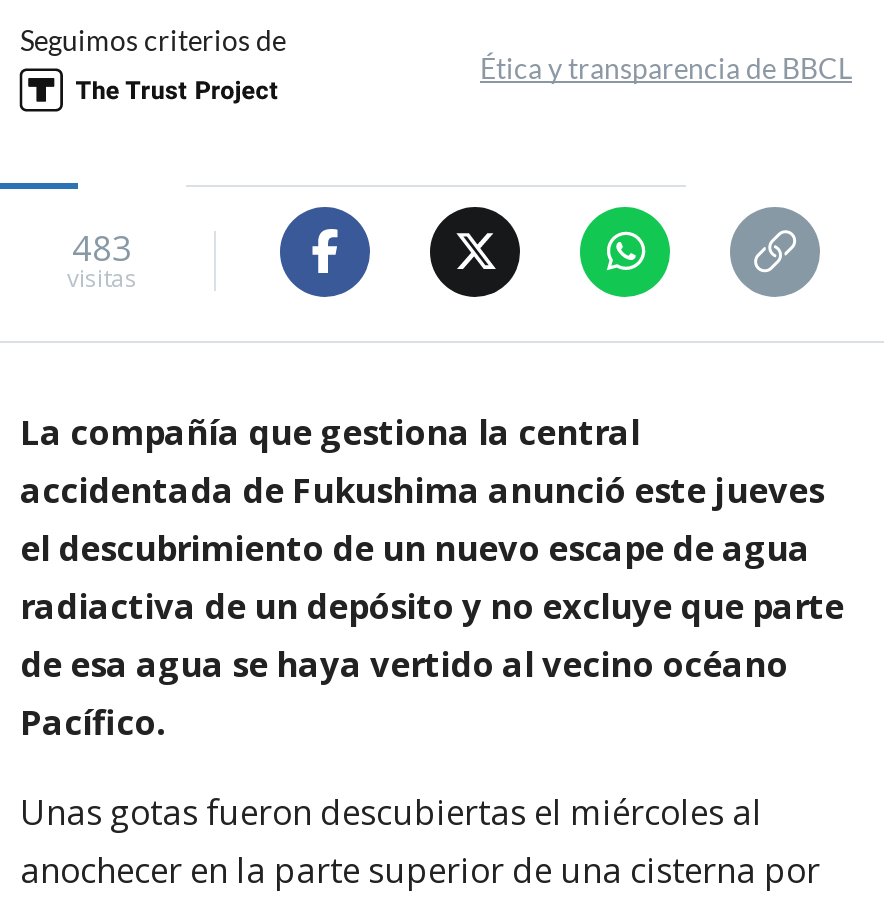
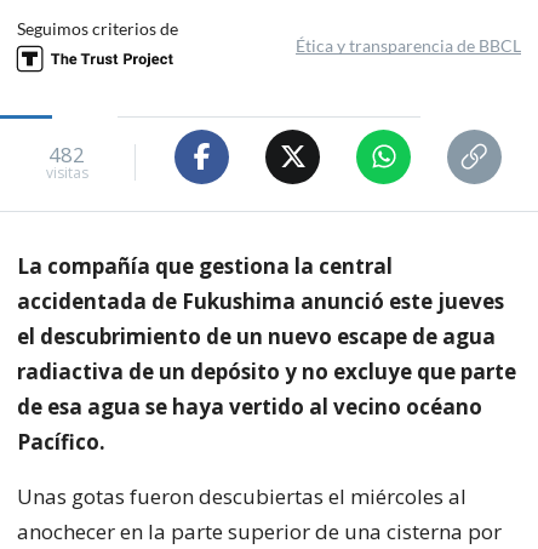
[72,226,132,272] 483 -> [48,141,85,169] 482

